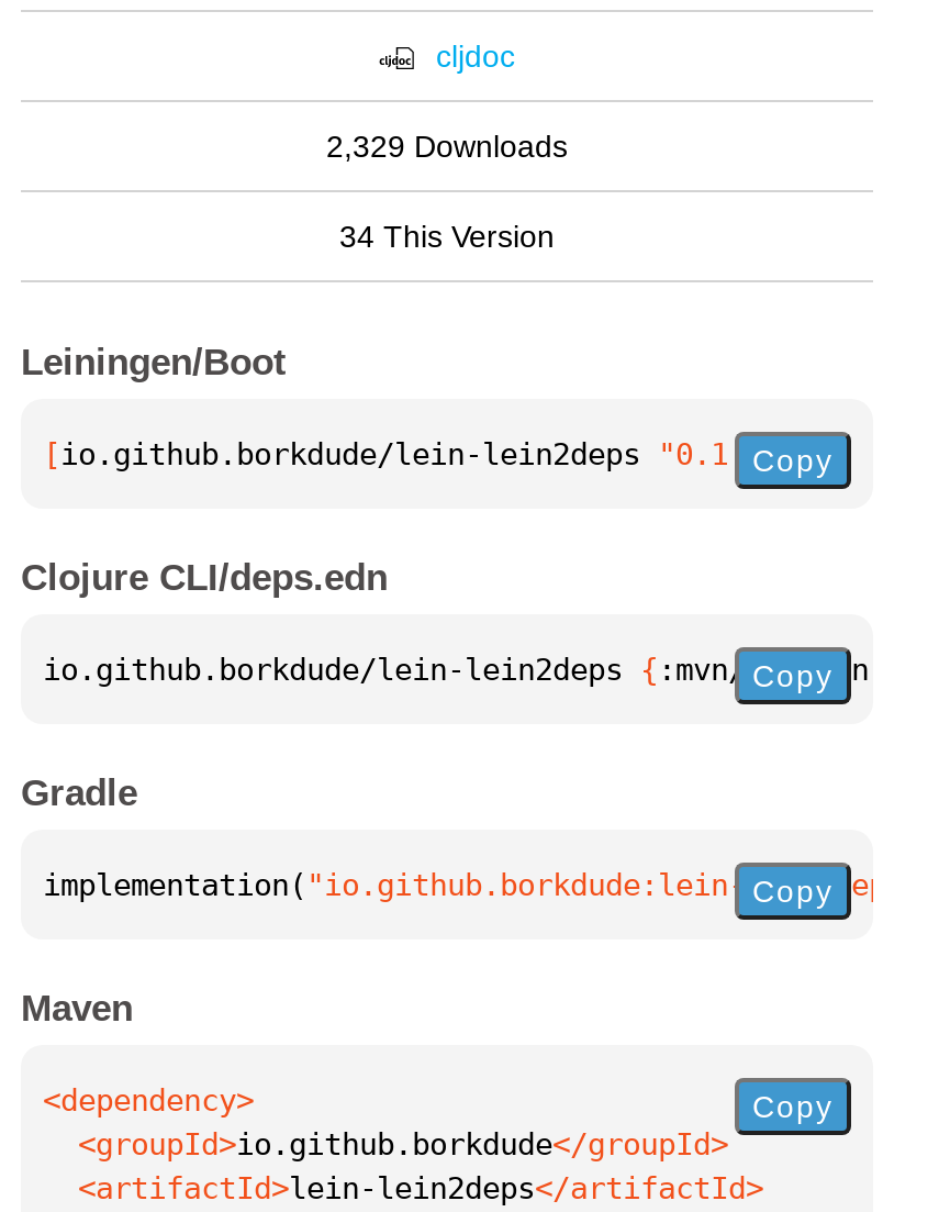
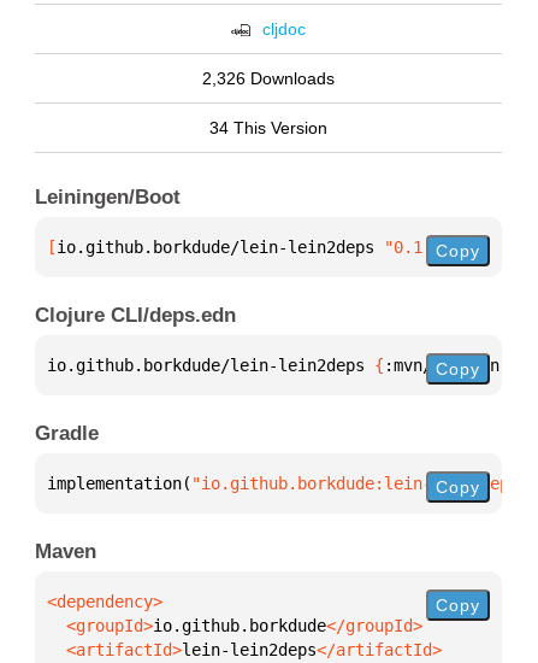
[326,129,568,164] 2,329 Downloads -> [202,69,335,88] 2,326 Downloads

